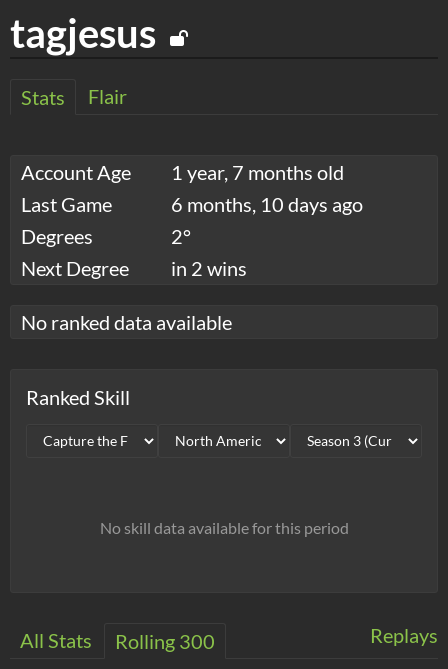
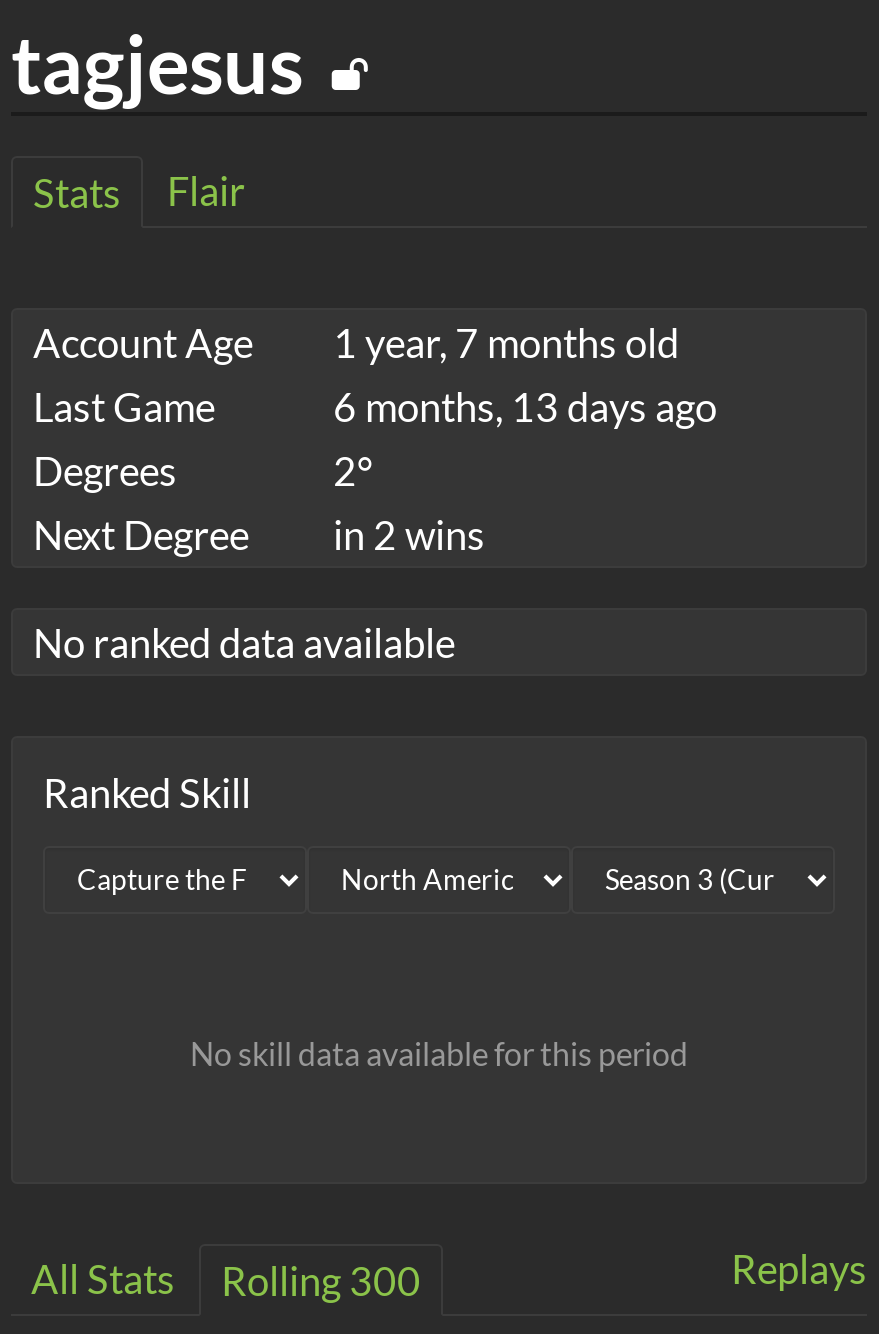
[171,192,363,216] 6 months, 10 days ago -> [333,382,717,430] 6 months, 13 days ago

